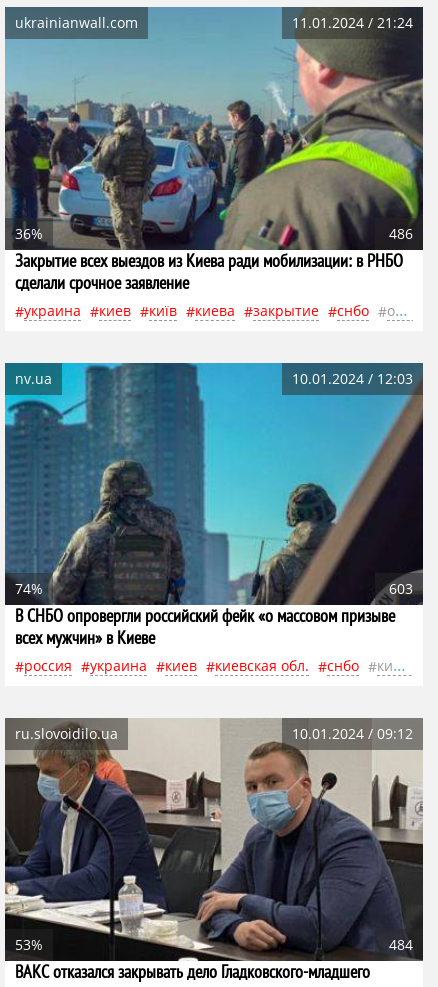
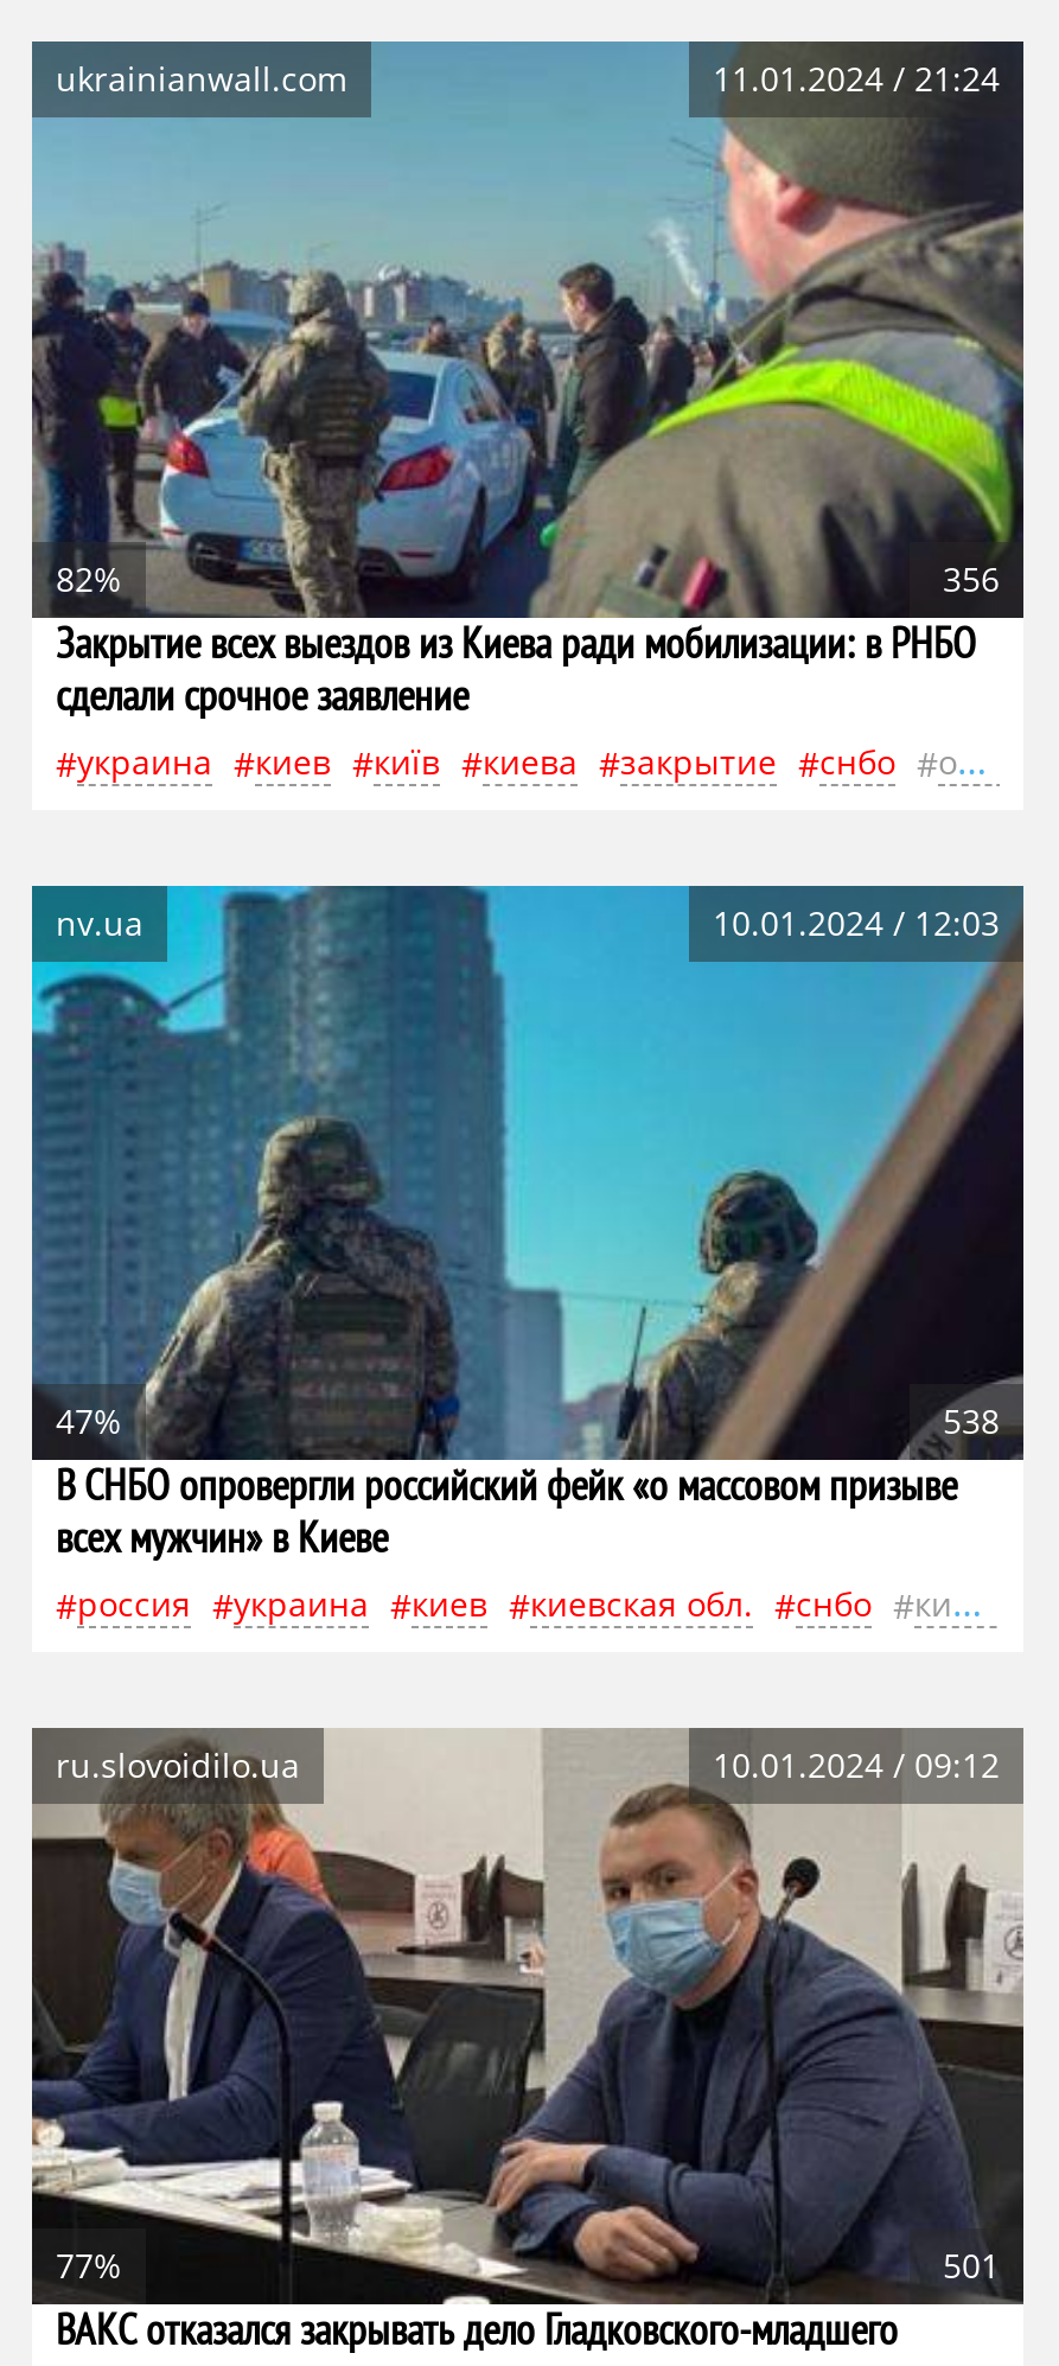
[15,224,43,243] 36% -> [56,556,122,601] 82%
[385,224,413,243] 486 -> [933,556,1000,601] 356
[15,579,43,598] 74% -> [56,1398,122,1444] 47%
[385,579,413,598] 603 -> [933,1398,1000,1444] 538
[15,935,43,954] 53% -> [56,2242,122,2287] 77%
[385,935,413,954] 484 -> [933,2242,1000,2287] 501

